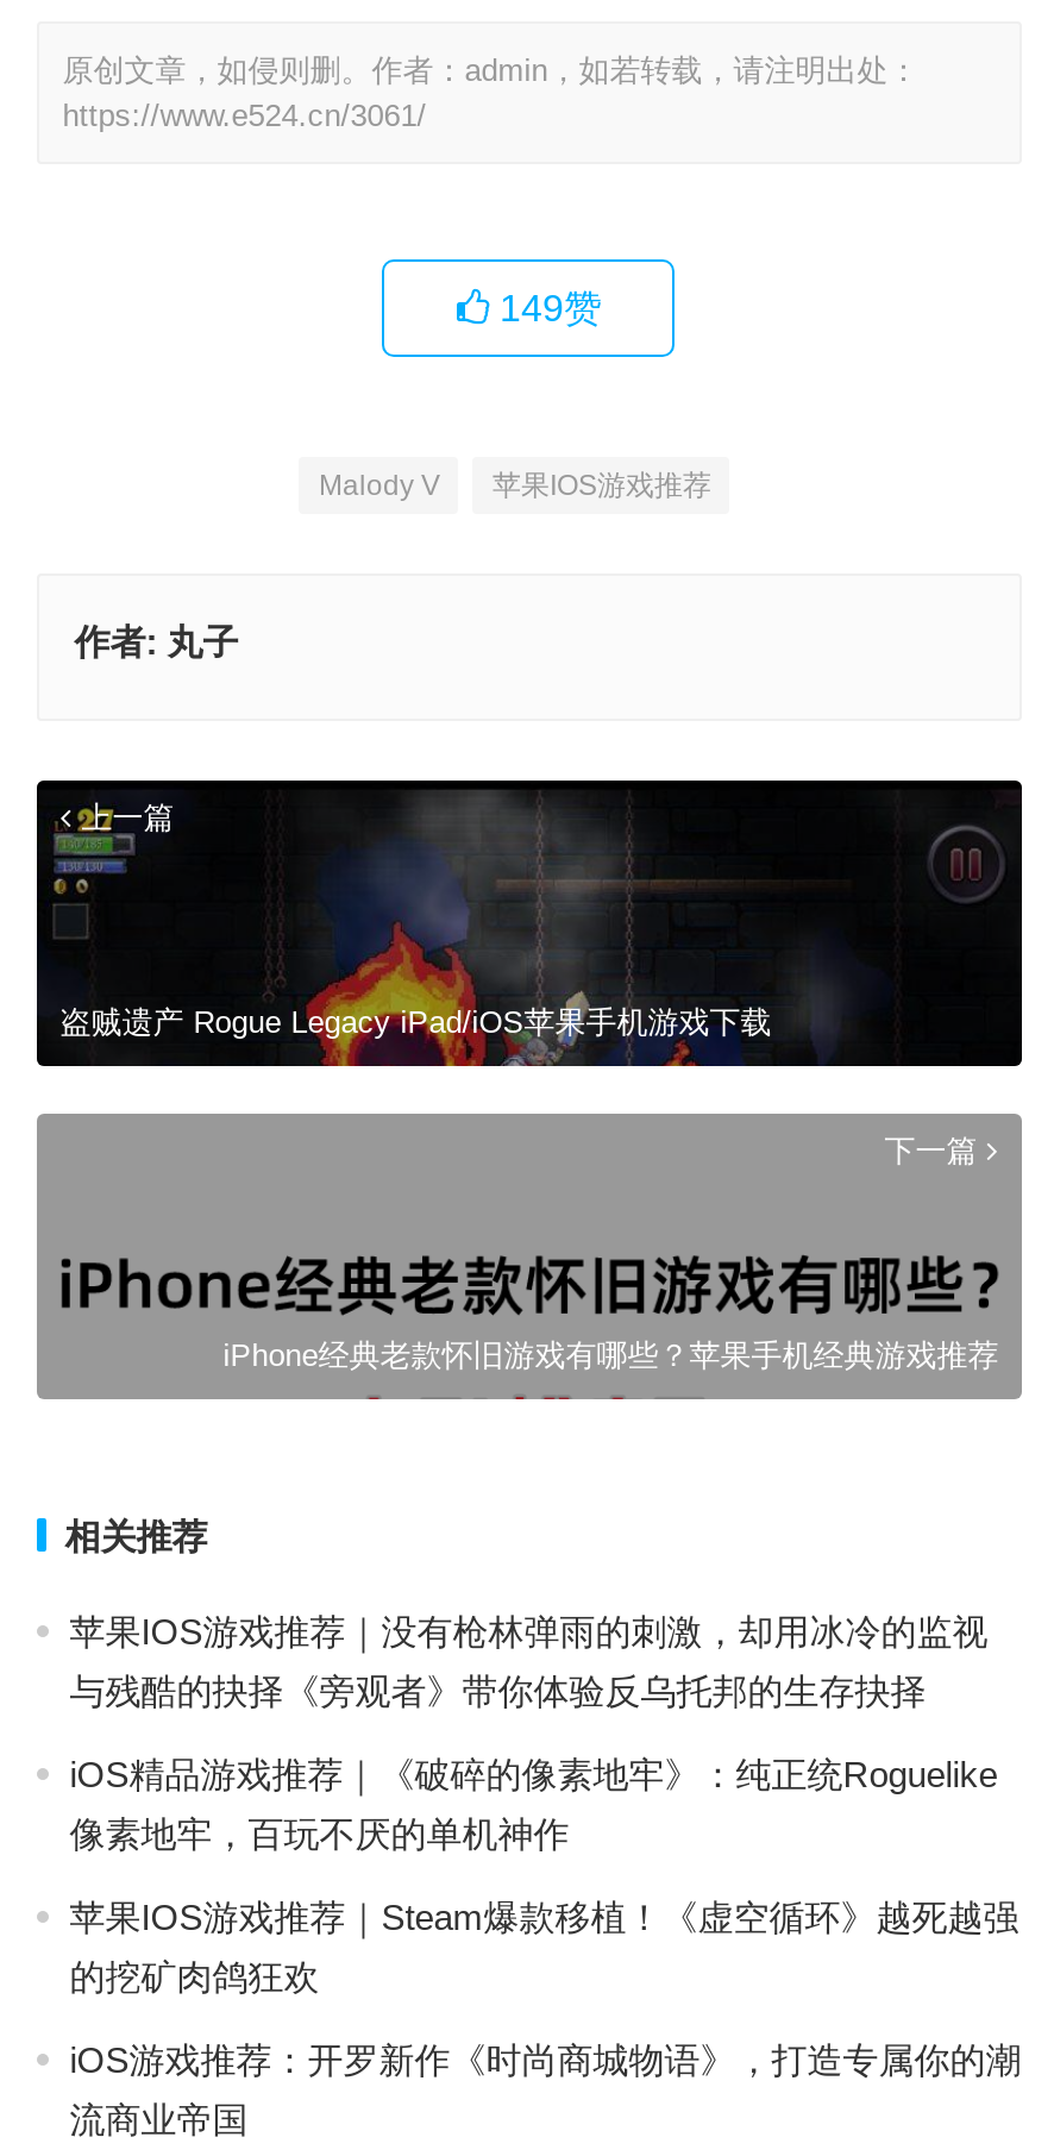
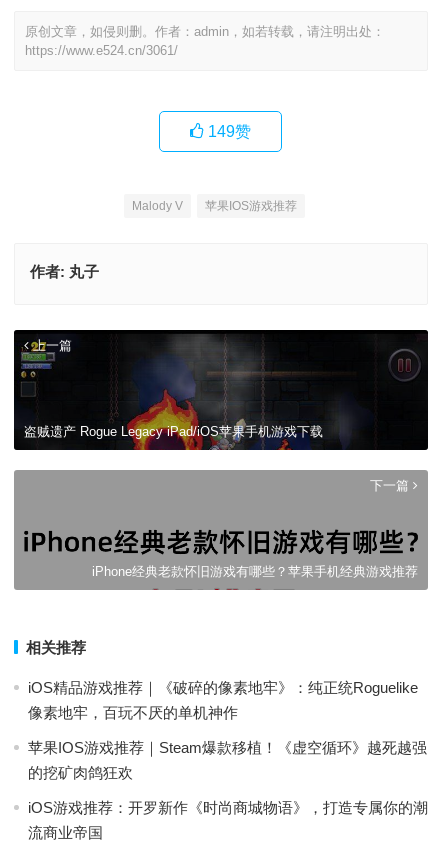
[69,1611,988,1711] 苹果IOS游戏推荐｜没有枪林弹雨的刺激，却用冰冷的监视 | 与残酷的抉择《旁观者》带你体验反乌托邦的生存抉择 -> none

